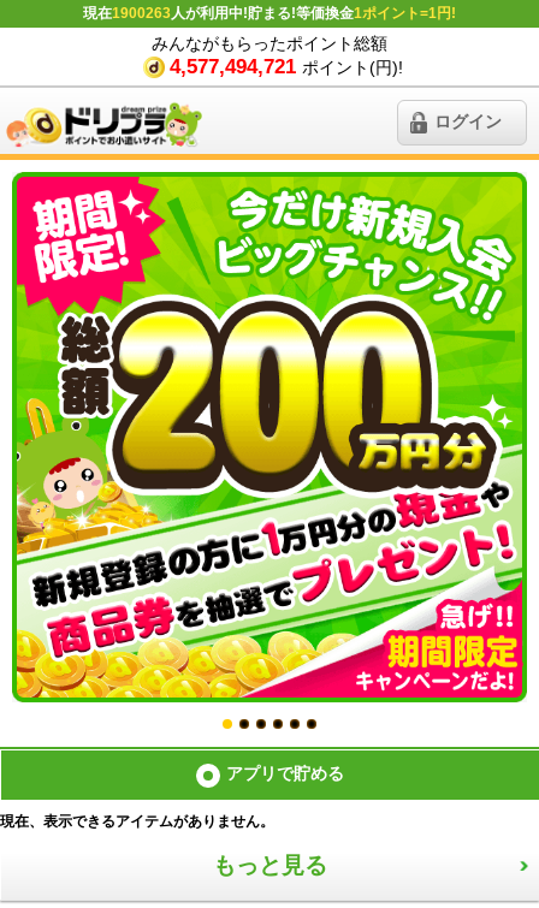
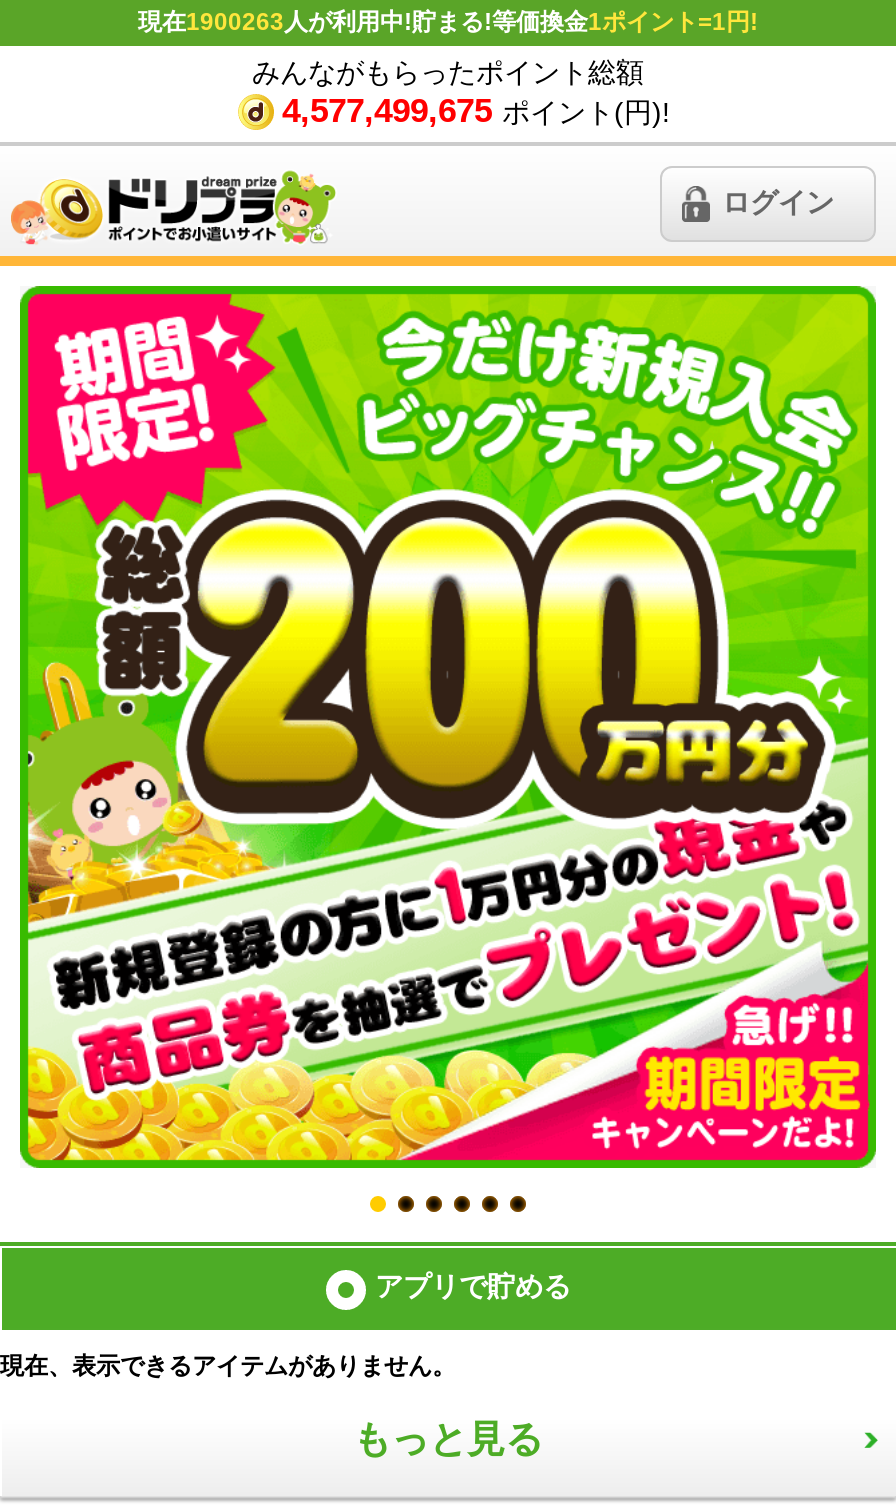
[170,55,403,78] 4,577,494,721 ポイント(円)! -> [282,92,670,130] 4,577,499,675 ポイント(円)!

